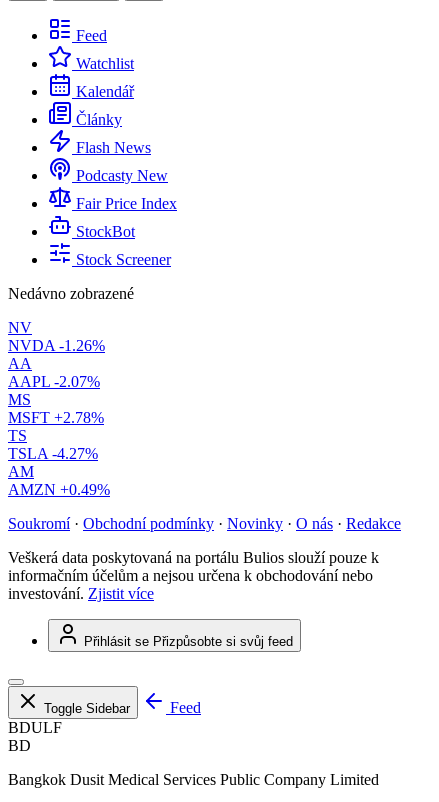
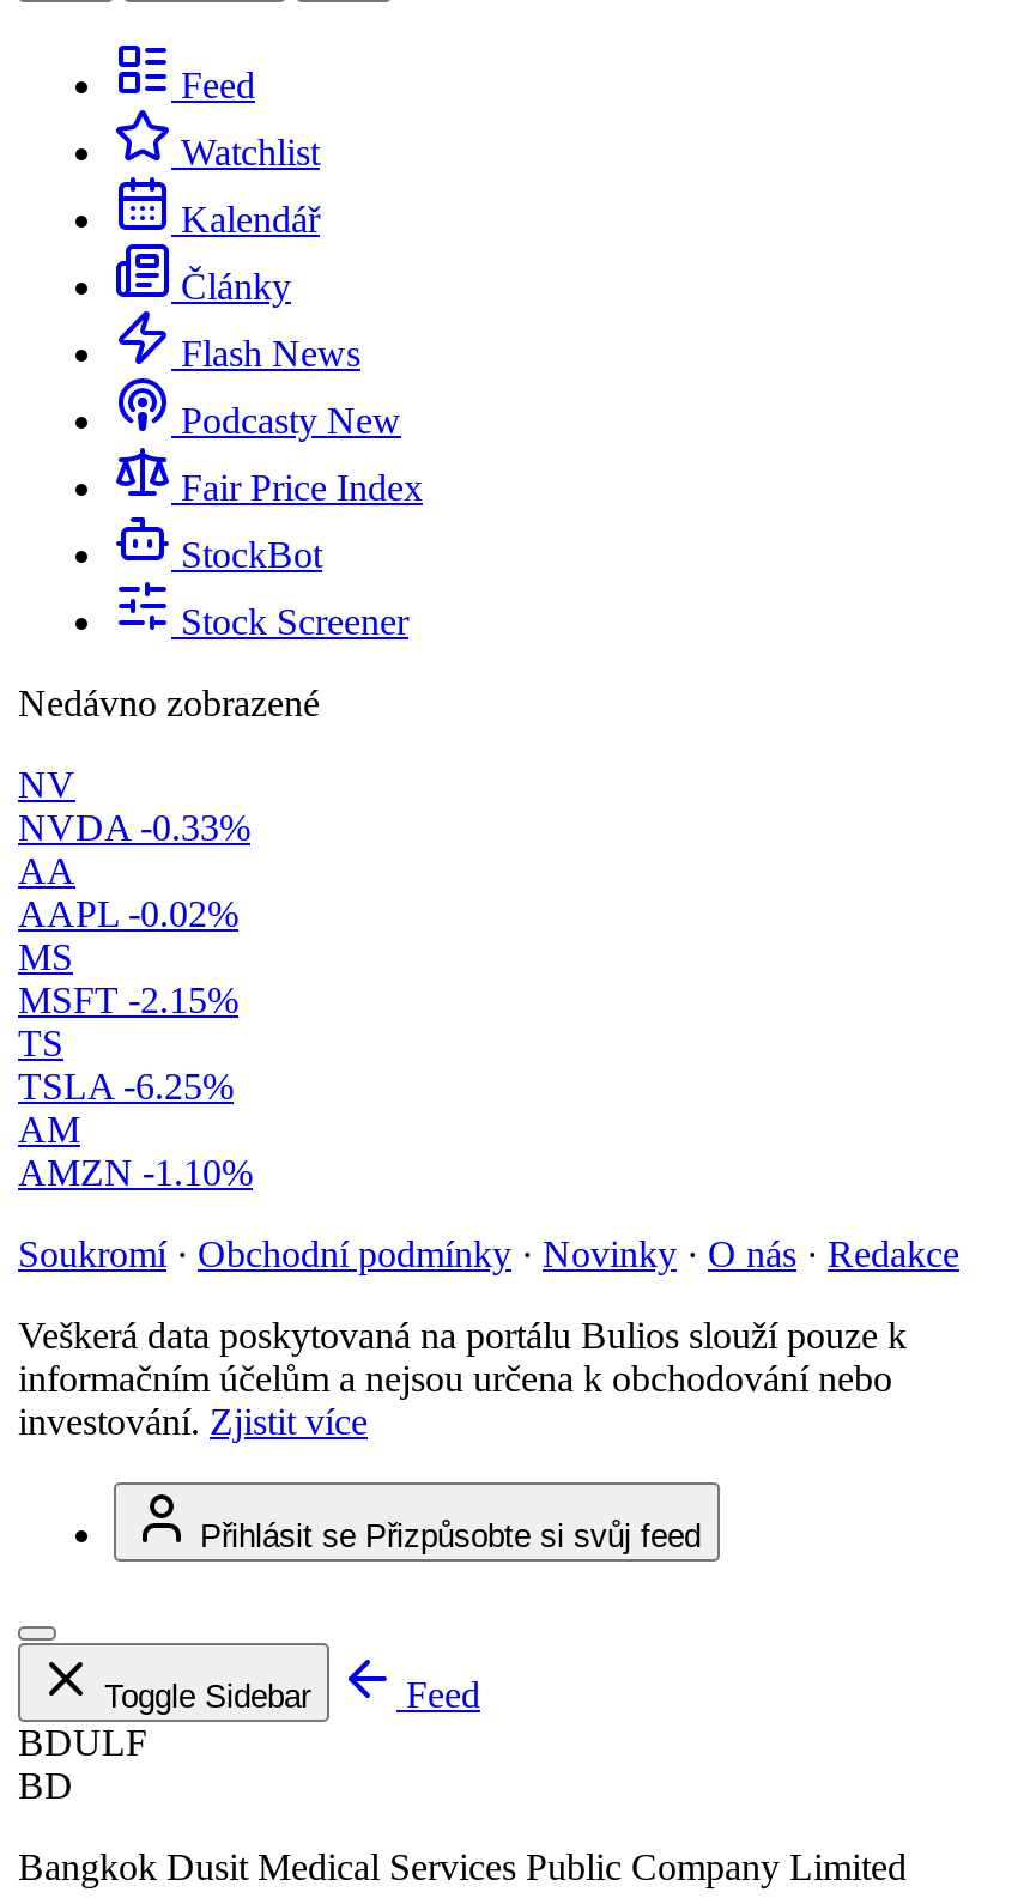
[8,337,105,354] NVDA -1.26% -> [18,807,250,848] NVDA -0.33%
[8,373,100,390] AAPL -2.07% -> [18,894,238,934] AAPL -0.02%
[8,409,104,426] MSFT +2.78% -> [18,980,238,1020] MSFT -2.15%
[8,445,98,462] TSLA -4.27% -> [18,1066,234,1107] TSLA -6.25%
[8,481,110,498] AMZN +0.49% -> [18,1152,253,1193] AMZN -1.10%

